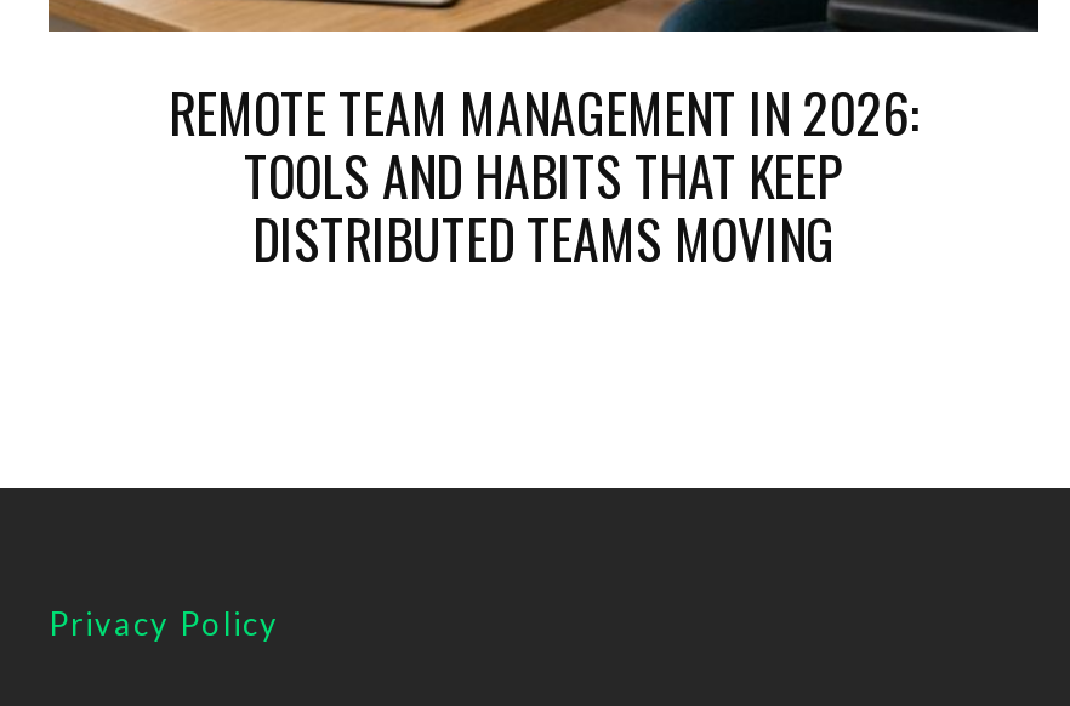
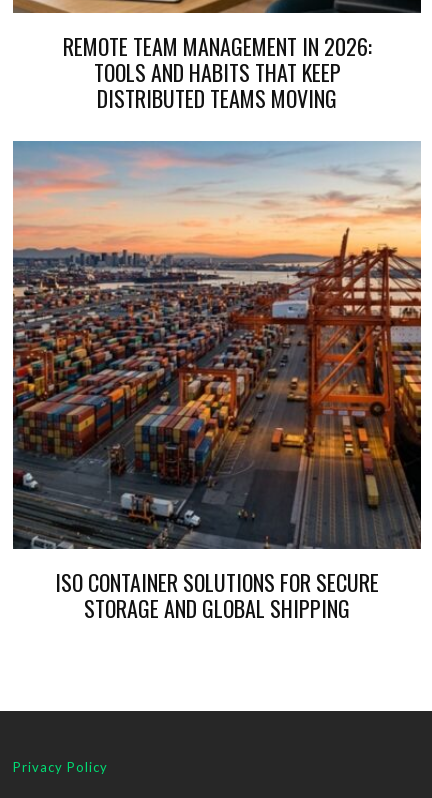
none -> [12,140,422,624] [image] | ISO CONTAINER SOLUTIONS FOR SECURE | STORAGE AND GLOBAL SHIPPING

